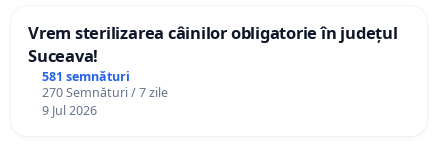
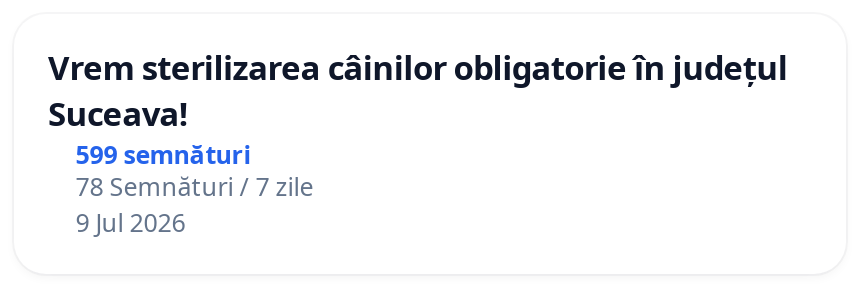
[42,68,130,85] 581 semnături -> [76,138,252,172] 599 semnături
[42,84,168,101] 270 Semnături / 7 zile -> [76,170,314,204] 78 Semnături / 7 zile

